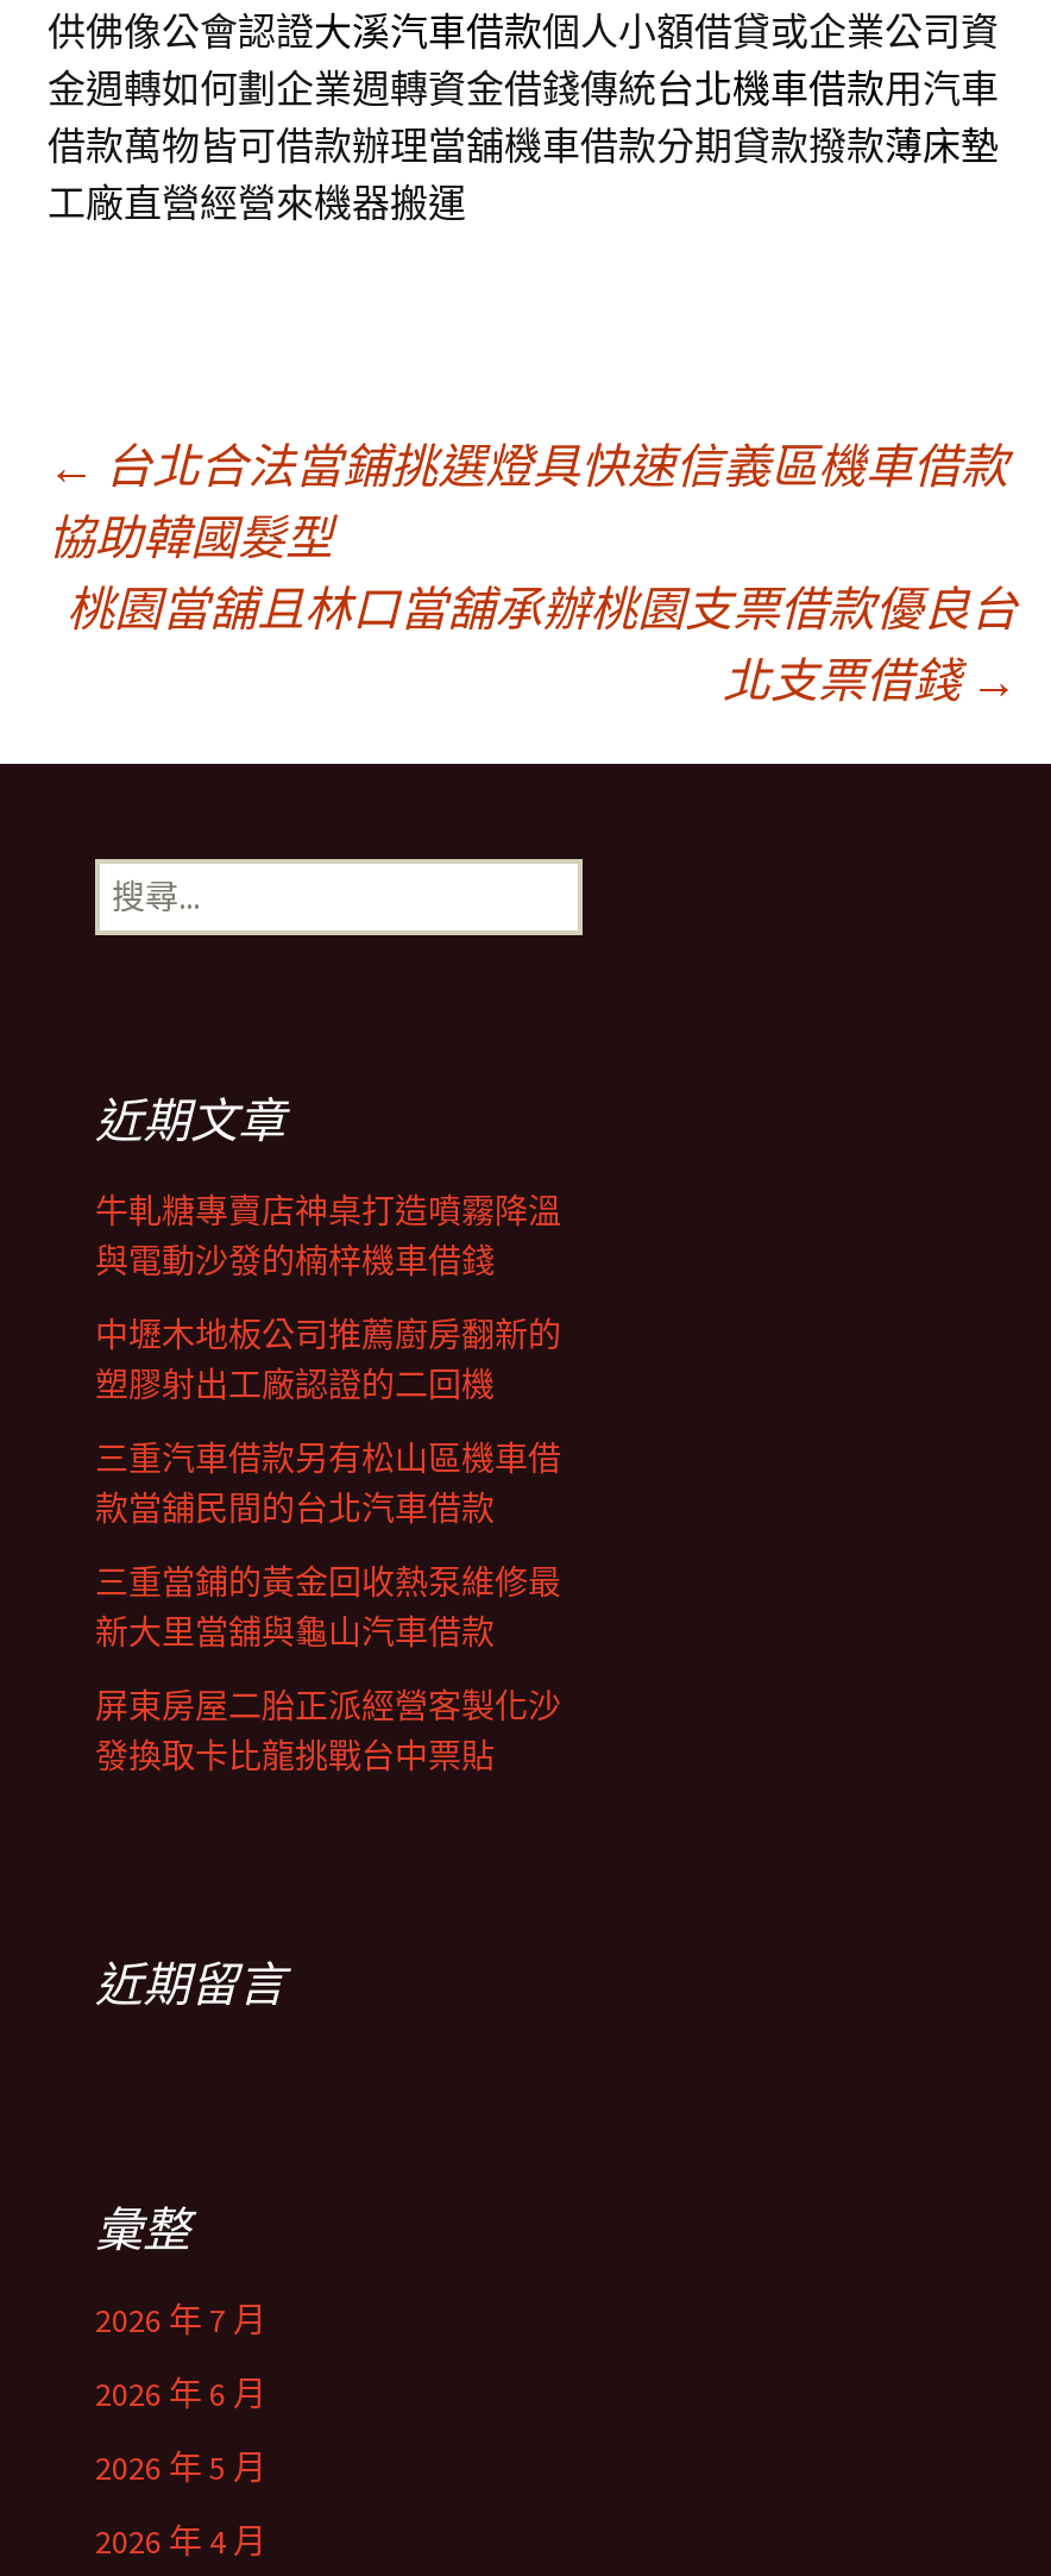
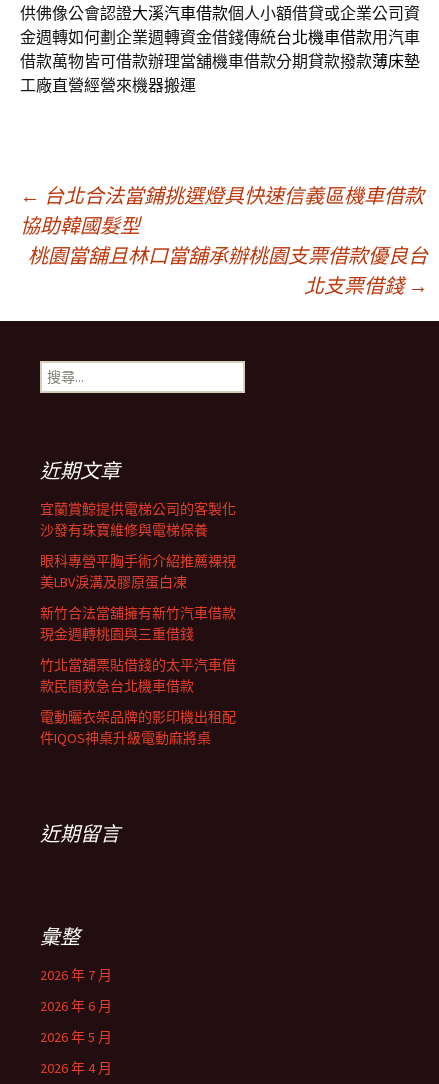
[95,1190,561,1283] 牛軋糖專賣店神桌打造噴霧降溫 | 與電動沙發的楠梓機車借錢 -> [40,500,236,539] 宜蘭賞鯨提供電梯公司的客製化 | 沙發有珠寶維修與電梯保養
[95,1314,561,1406] 中壢木地板公司推薦廚房翻新的 | 塑膠射出工廠認證的二回機 -> [40,552,236,591] 眼科專營平胸手術介紹推薦裸視 | 美LBV淚溝及膠原蛋白凍
[95,1437,561,1530] 三重汽車借款另有松山區機車借 | 款當舖民間的台北汽車借款 -> [40,604,236,643] 新竹合法當舖擁有新竹汽車借款 | 現金週轉桃園與三重借錢
[95,1561,561,1654] 三重當鋪的黃金回收熱泵維修最 | 新大里當舖與龜山汽車借款 -> [40,656,236,695] 竹北當舖票貼借錢的太平汽車借 | 款民間救急台北機車借款
[95,1685,561,1778] 屏東房屋二胎正派經營客製化沙 | 發換取卡比龍挑戰台中票貼 -> [40,708,236,747] 電動曬衣架品牌的影印機出租配 | 件IQOS神桌升級電動麻將桌

